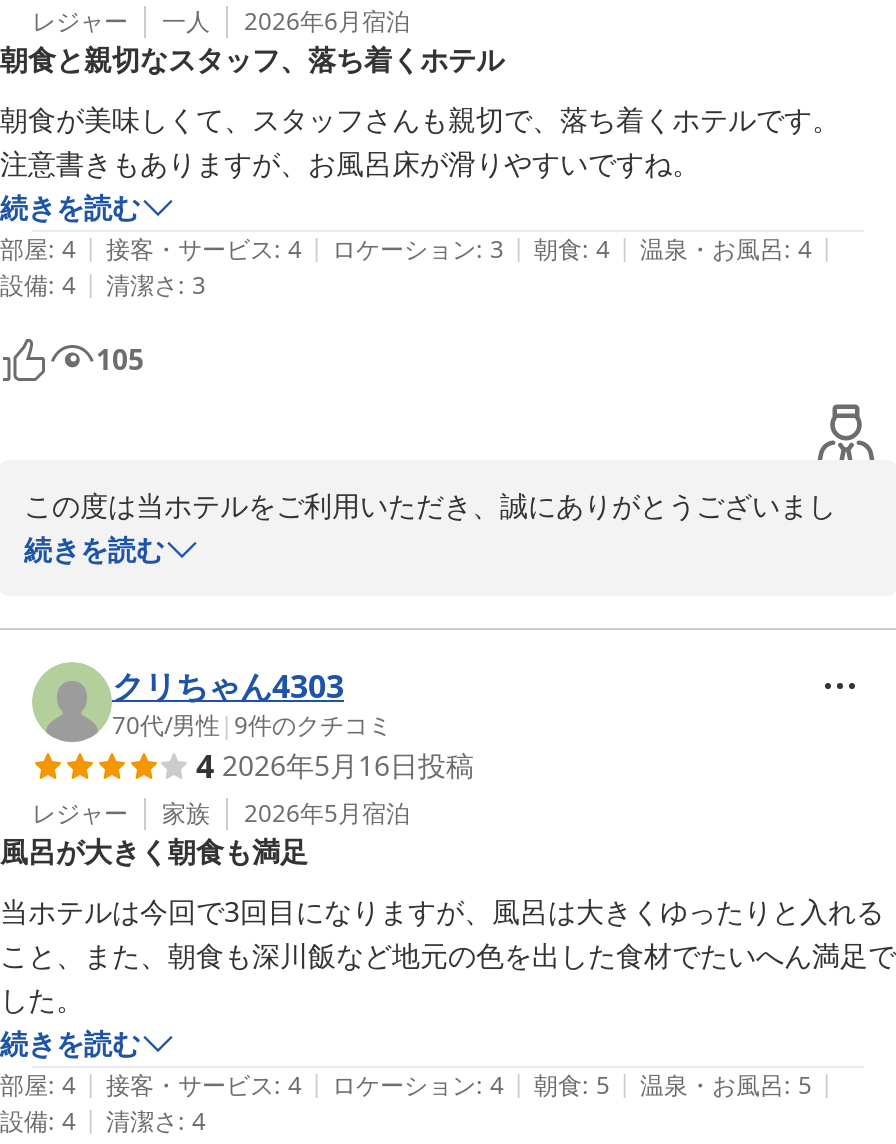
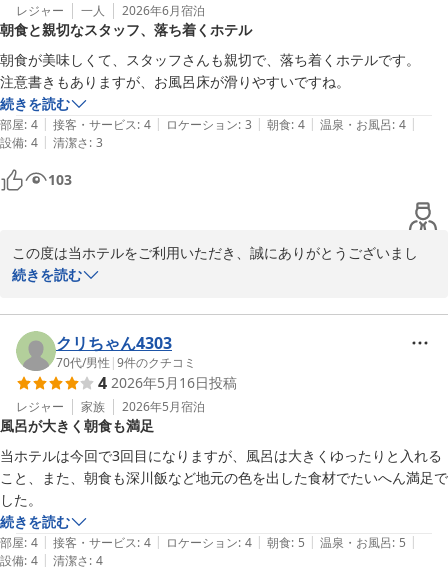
[96,340,144,378] 105 -> [48,170,72,189] 103

